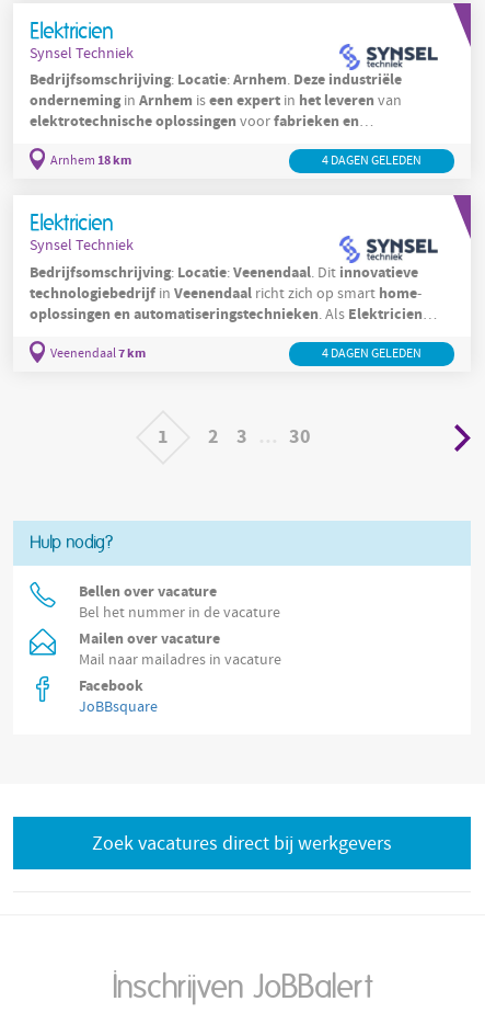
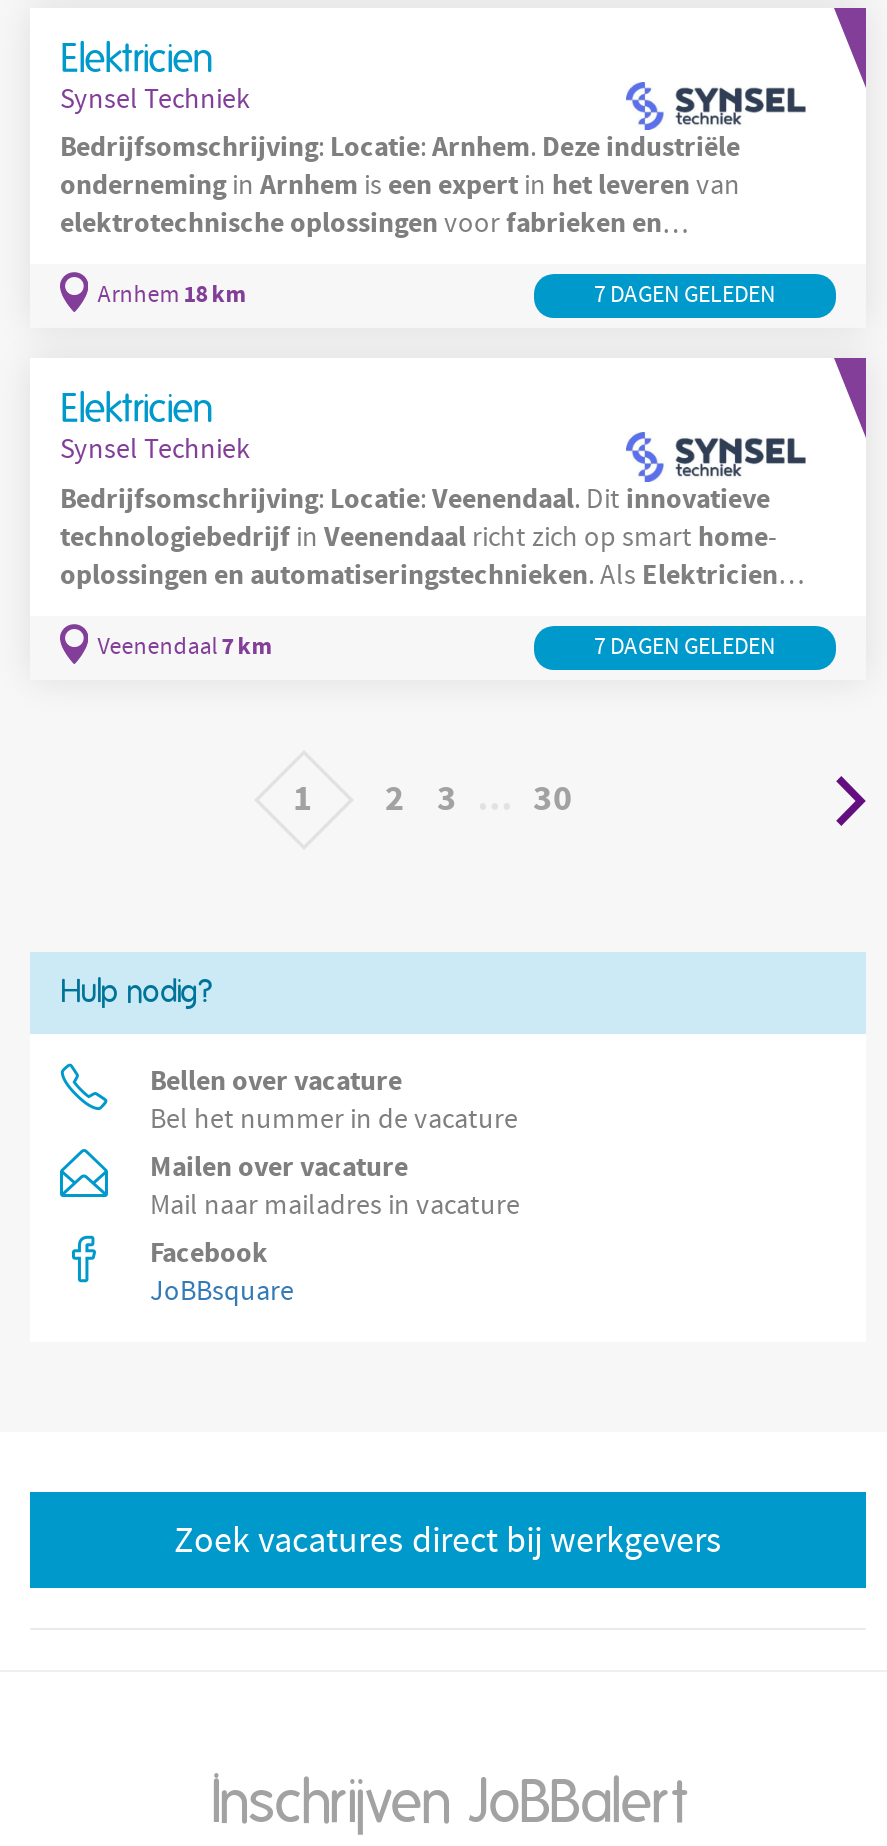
[322,153,422,169] 4 DAGEN GELEDEN -> [594,281,776,311] 7 DAGEN GELEDEN
[322,346,422,362] 4 DAGEN GELEDEN -> [594,632,776,662] 7 DAGEN GELEDEN

